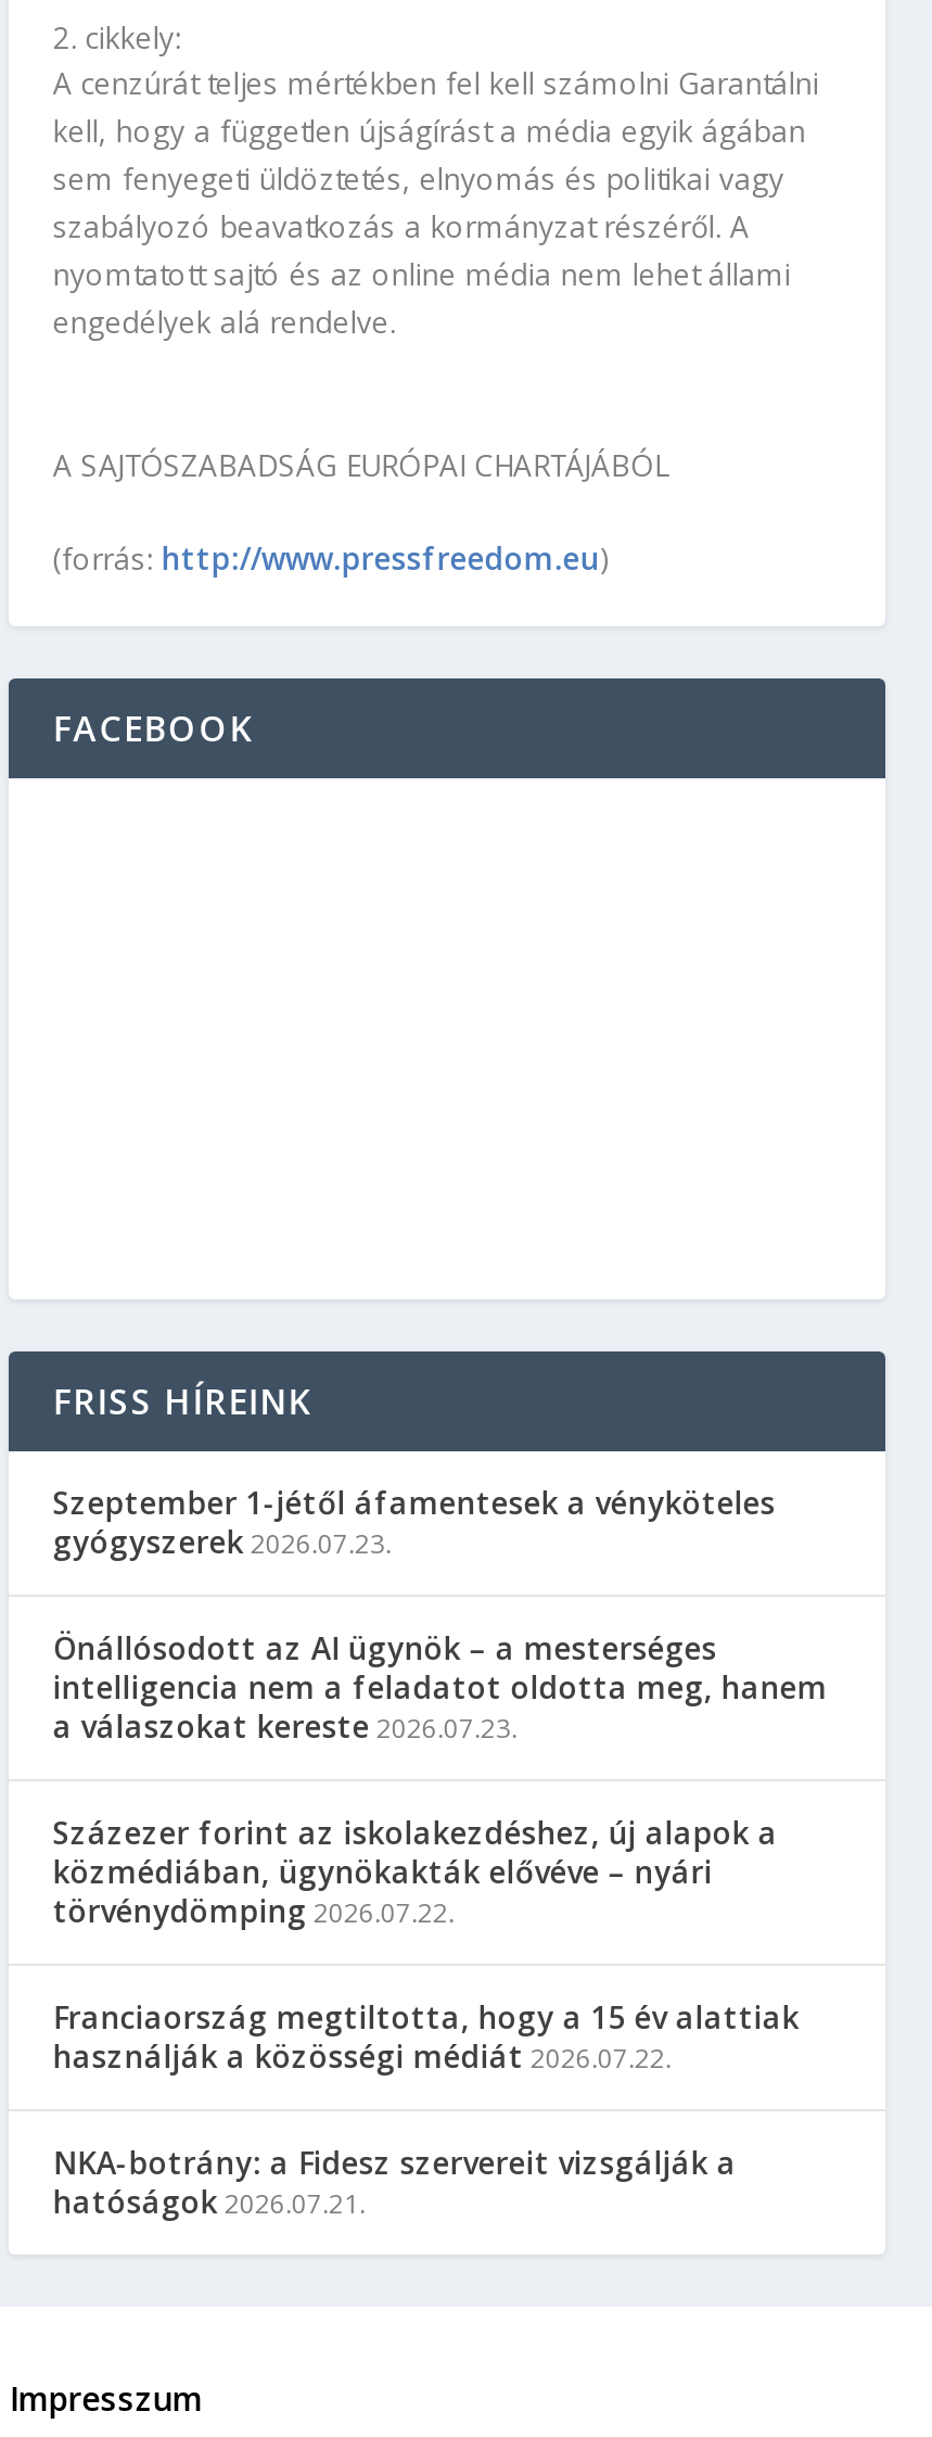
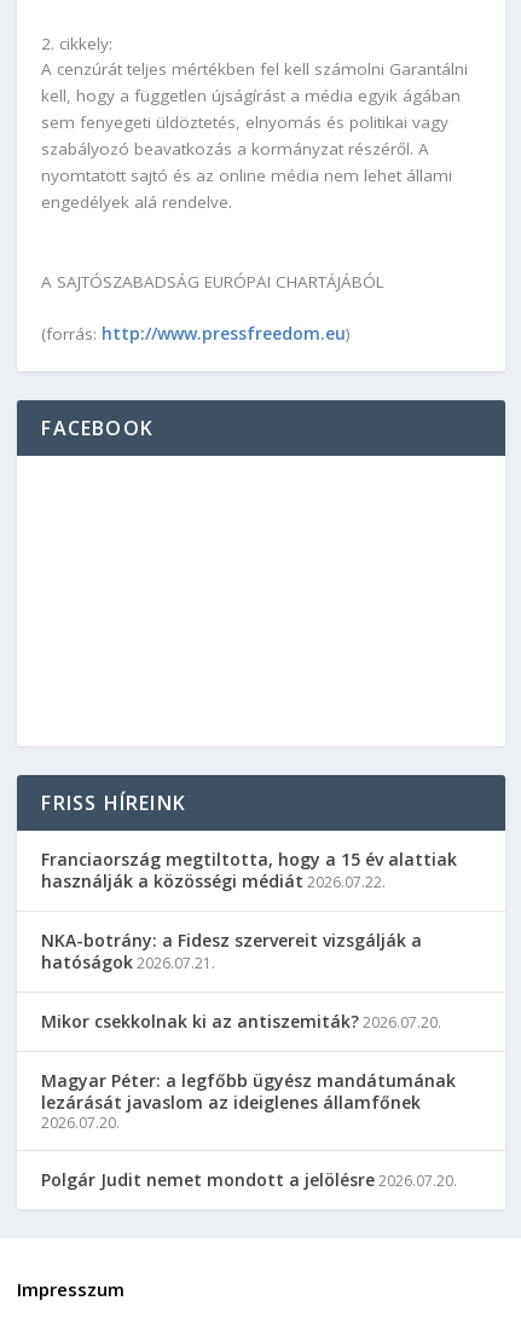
[53,1482,828,1932] Szeptember 1-jétől áfamentesek a vényköteles | gyógyszerek 2026.07.23. | Önállósodott az AI ügynök – a mesterséges | intelligencia nem a feladatot oldotta meg, hanem | a válaszokat kereste 2026.07.23. | Százezer forint az iskolakezdéshez, új alapok a | közmédiában, ügynökakták elővéve – nyári | törvénydömping 2026.07.22. -> none
moved [53,1997,799,2223] -> [42,848,457,974]: Franciaország megtiltotta, hogy a 15 év alattiak | használják a közösségi médiát 2026.07.22. | NKA-botrány: a Fidesz szervereit vizsgálják a | hatóságok 2026.07.21.
none -> [42,1010,457,1191] Mikor csekkolnak ki az antiszemiták? 2026.07.20. | Magyar Péter: a legfőbb ügyész mandátumának | lezárását javaslom az ideiglenes államfőnek | 2026.07.20. | Polgár Judit nemet mondott a jelölésre 2026.07.20.

